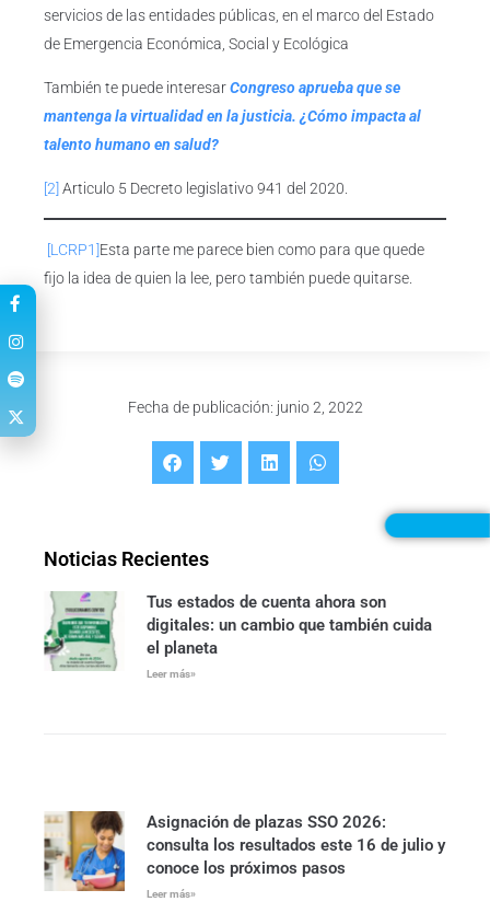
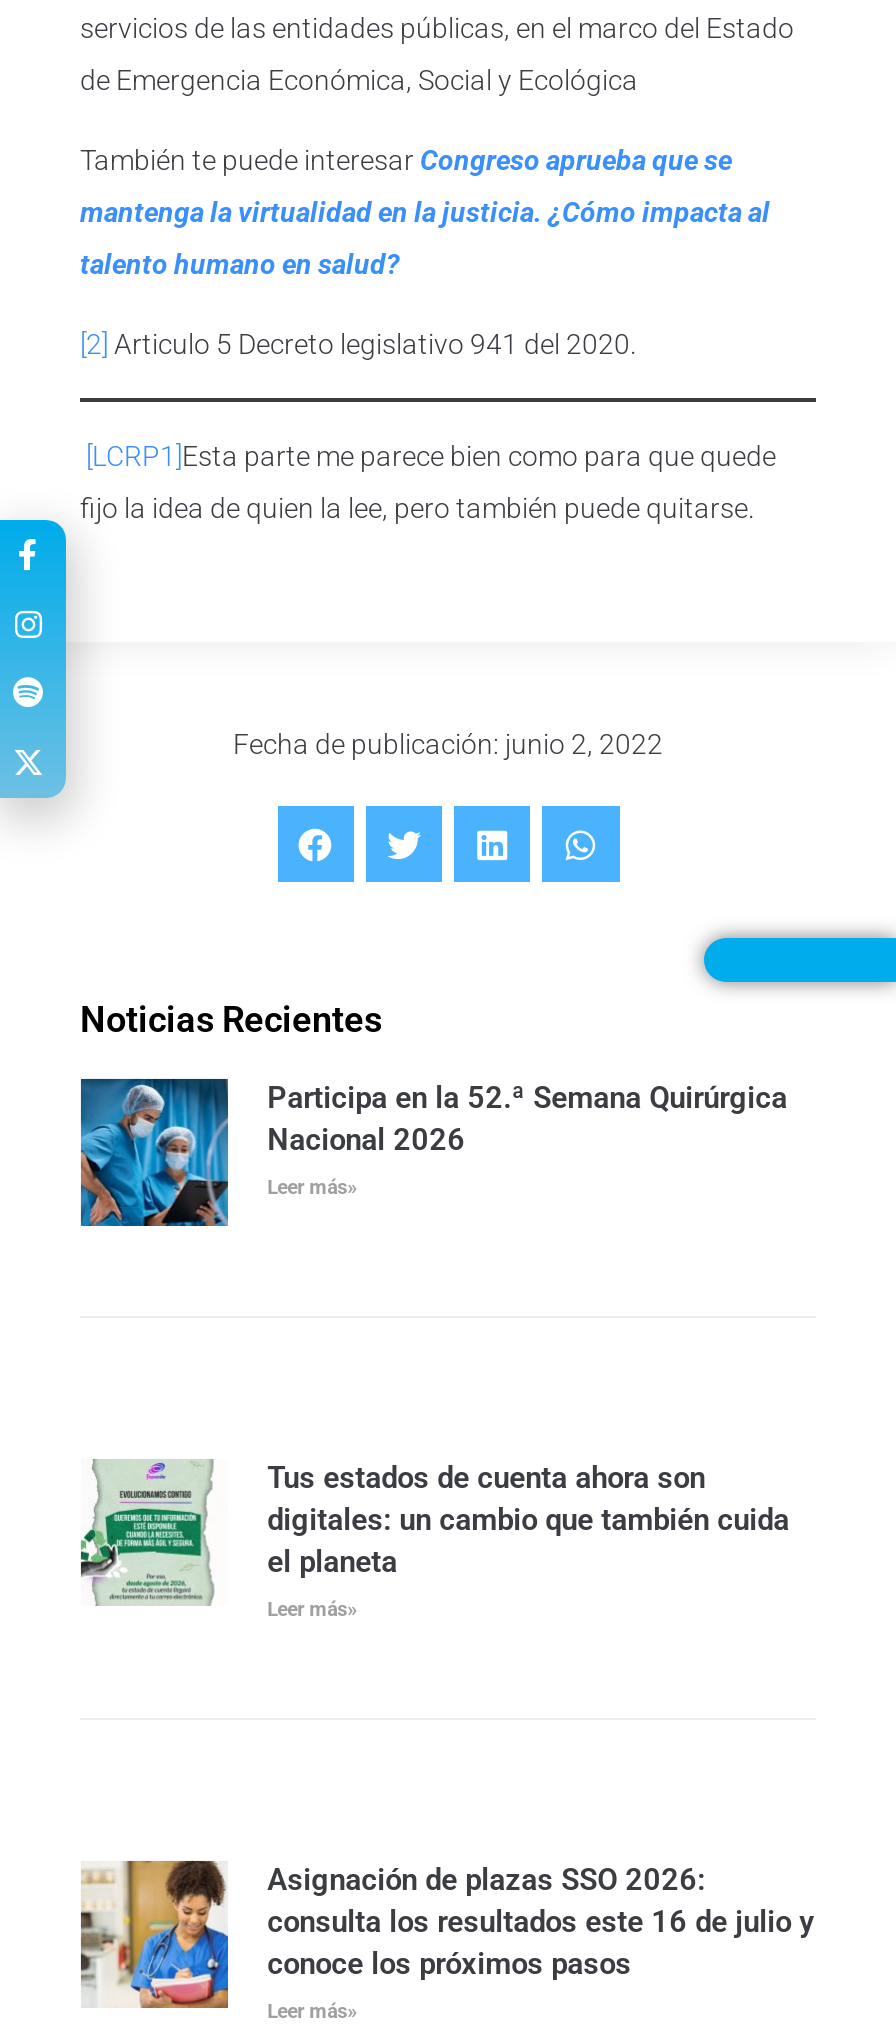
none -> [78,1076,787,1230] [image] | Participa en la 52.ª Semana Quirúrgica | Nacional 2026 | Leer más»

